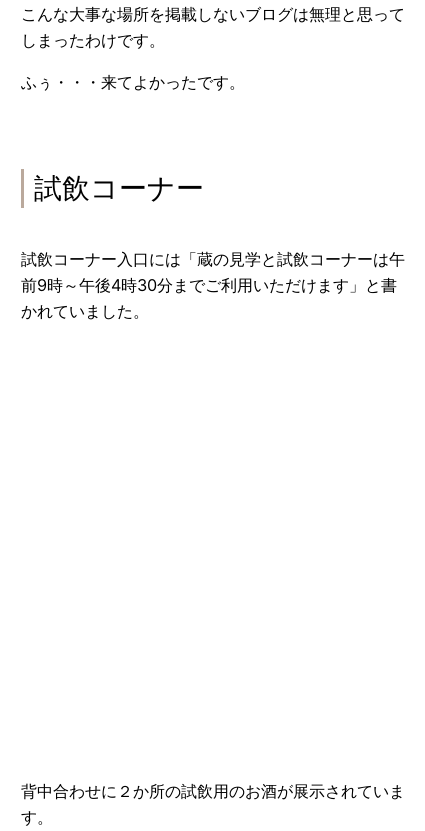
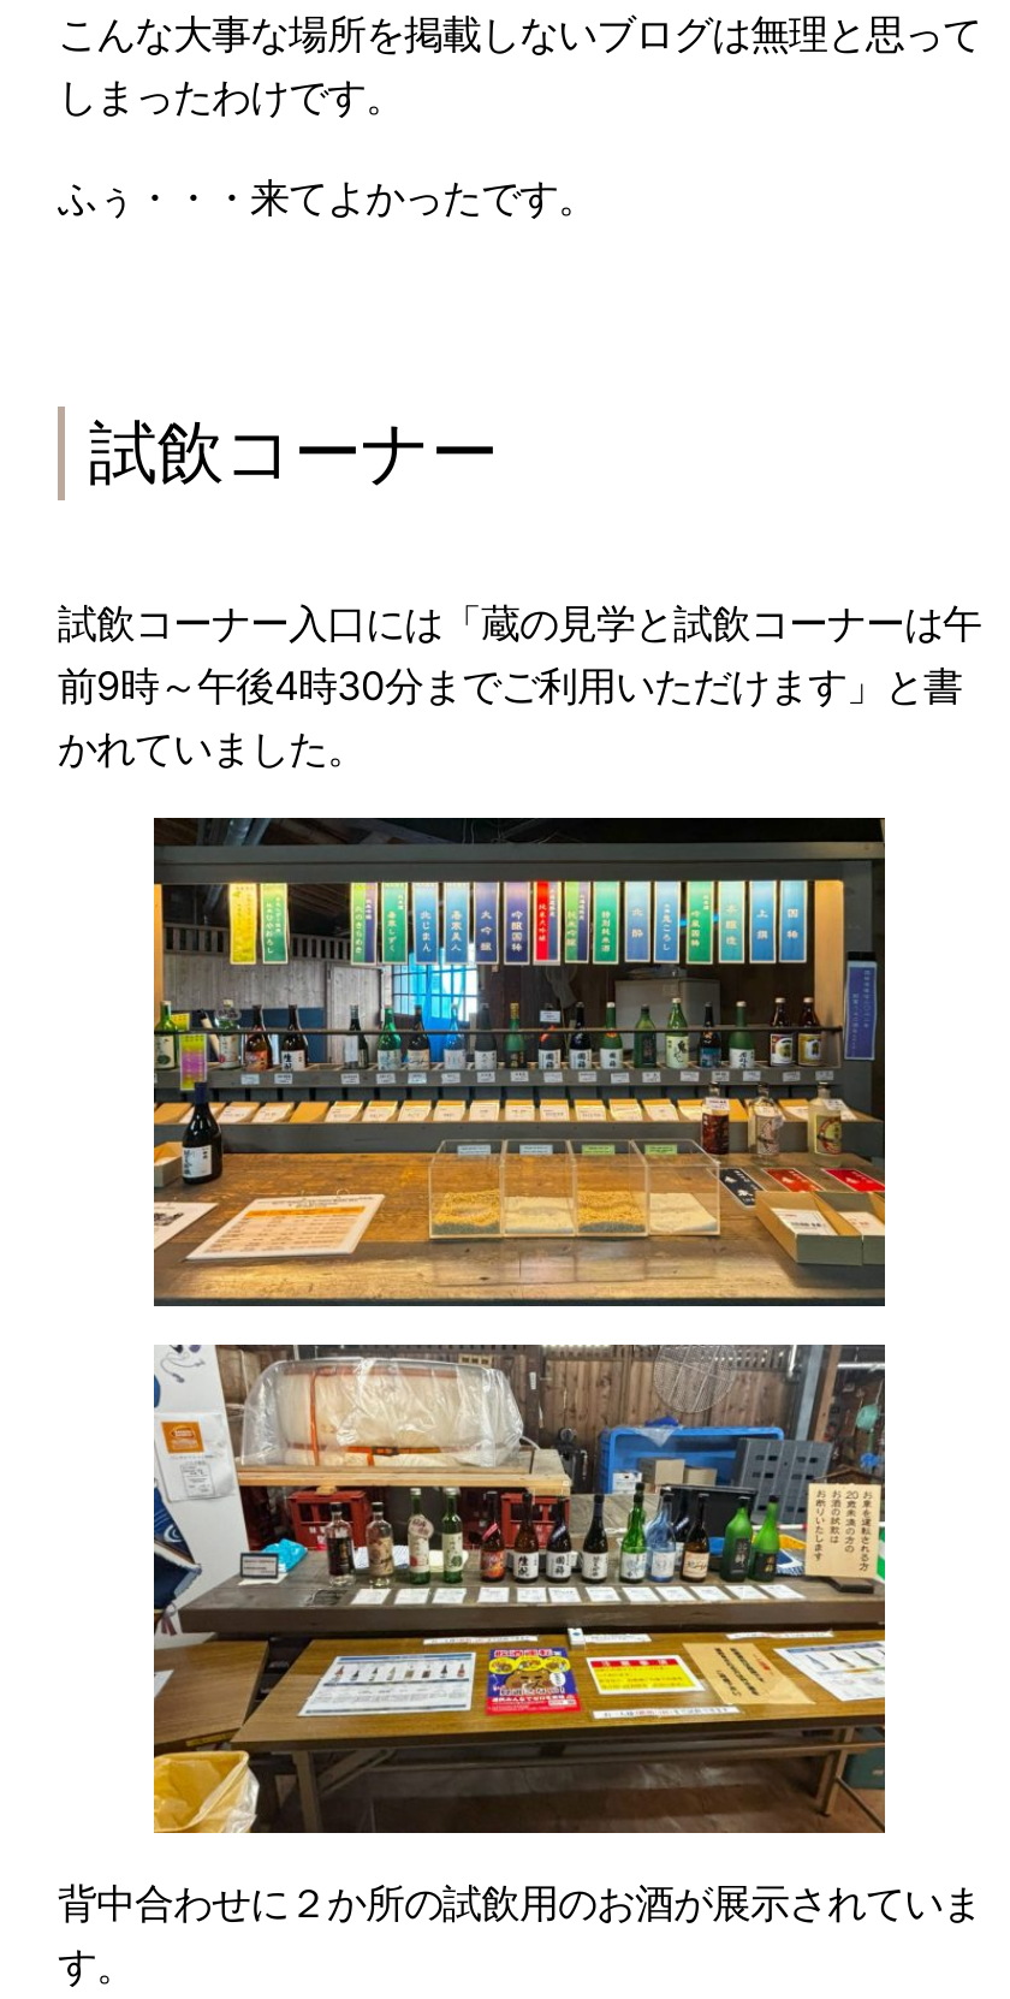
none -> [151,815,887,1309] [image]
none -> [151,1342,887,1835] [image]

